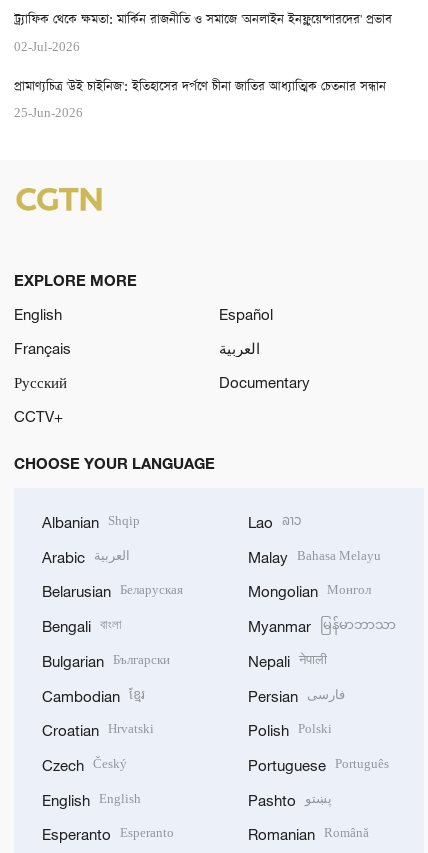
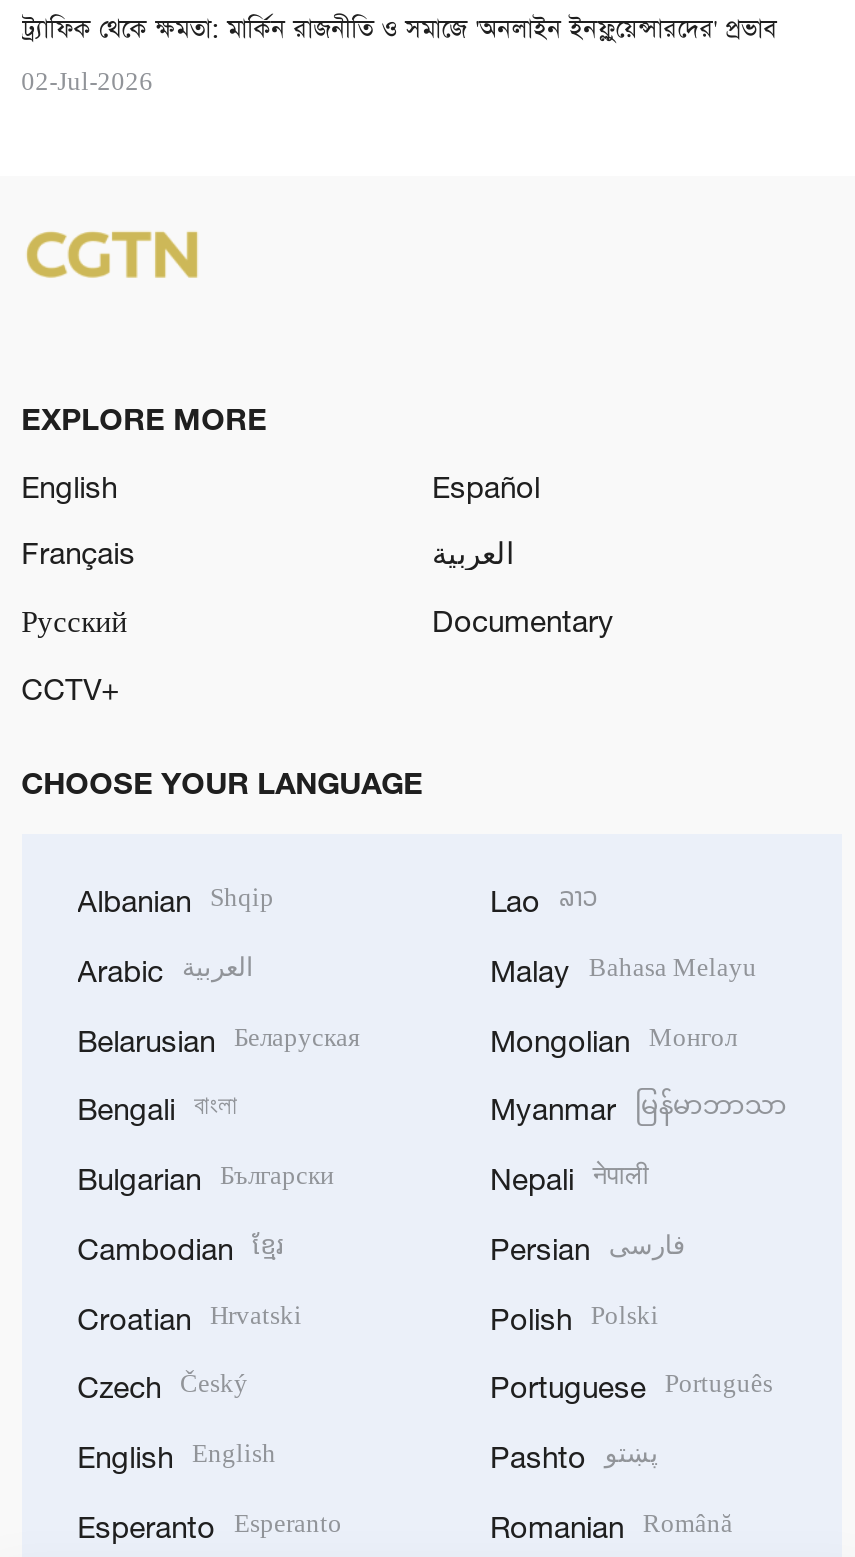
[14,77,386,123] প্রামাণ্যচিত্র 'উই চাইনিজ': ইতিহাসের দর্পণে চীনা জাতির আধ্যাত্মিক চেতনার সন্ধান | 25-Jun-2026 -> none

